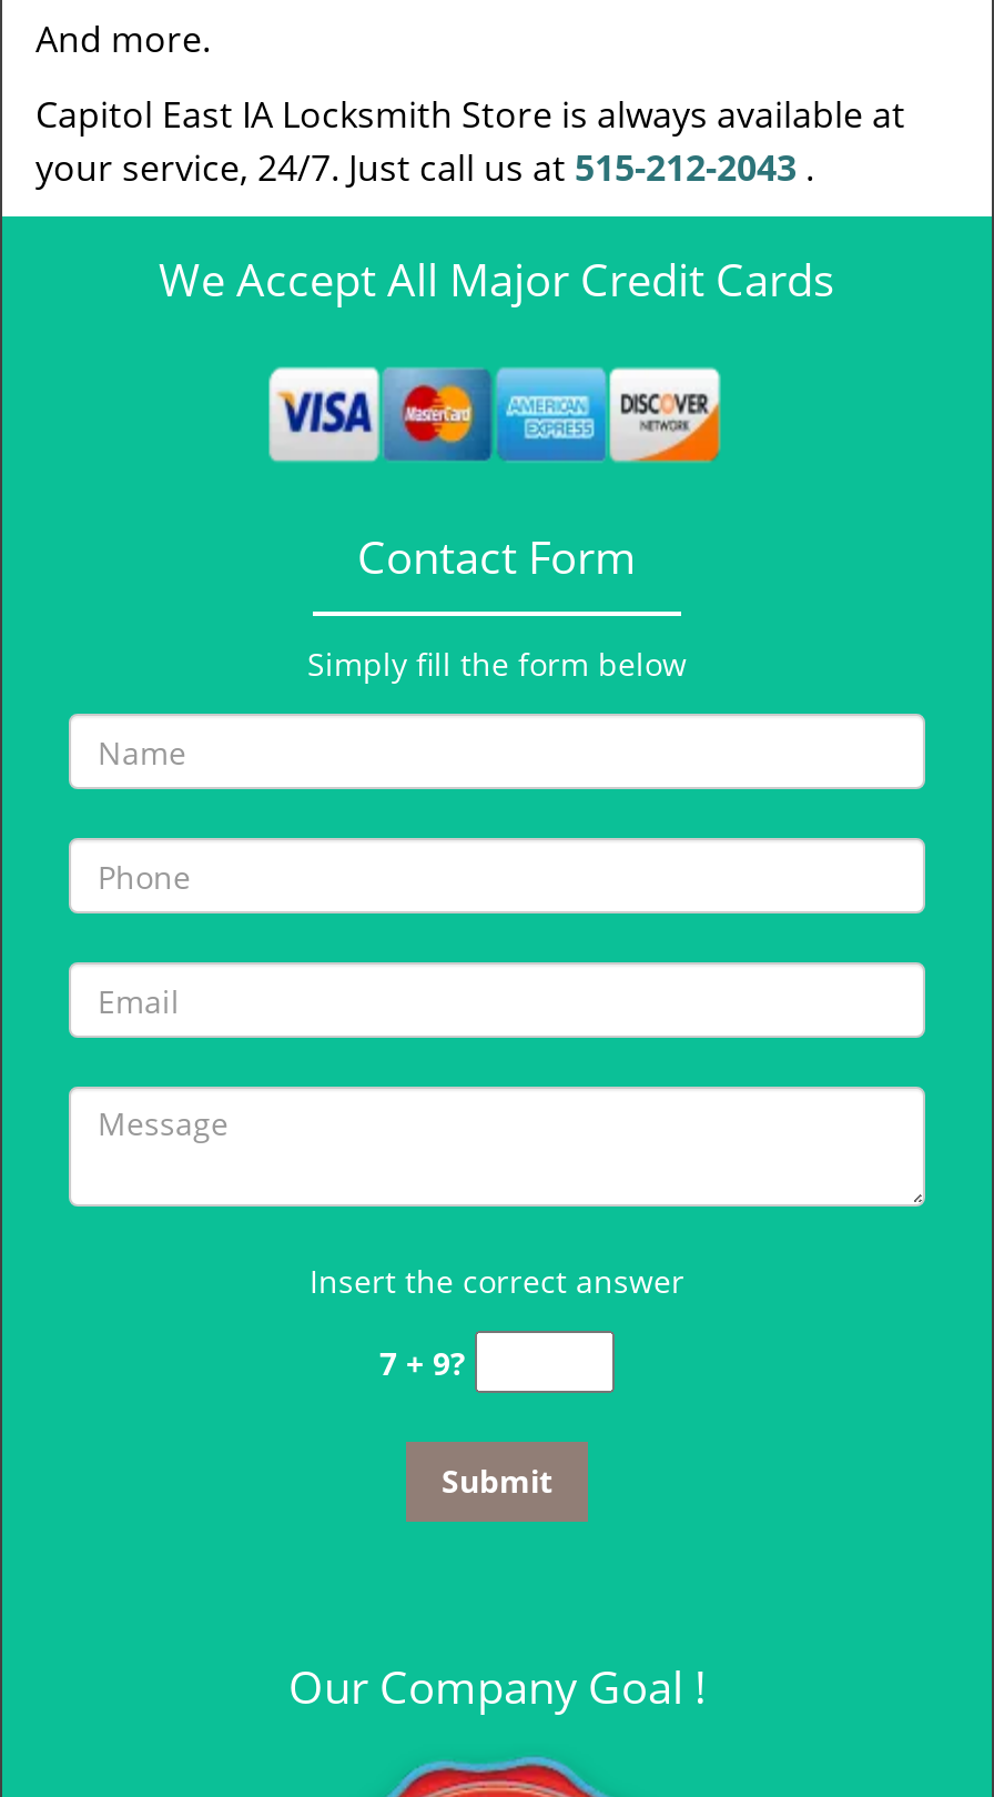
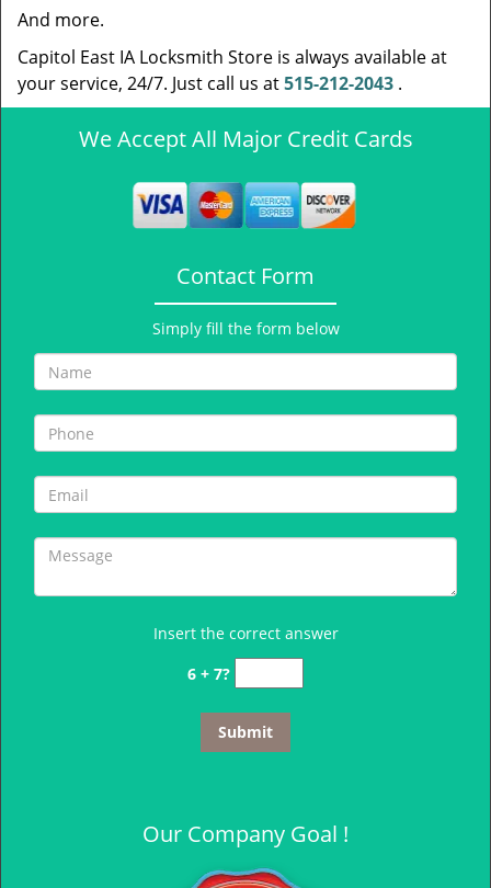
[379,1342,466,1384] 7 + 9? -> [187,663,230,684] 6 + 7?

